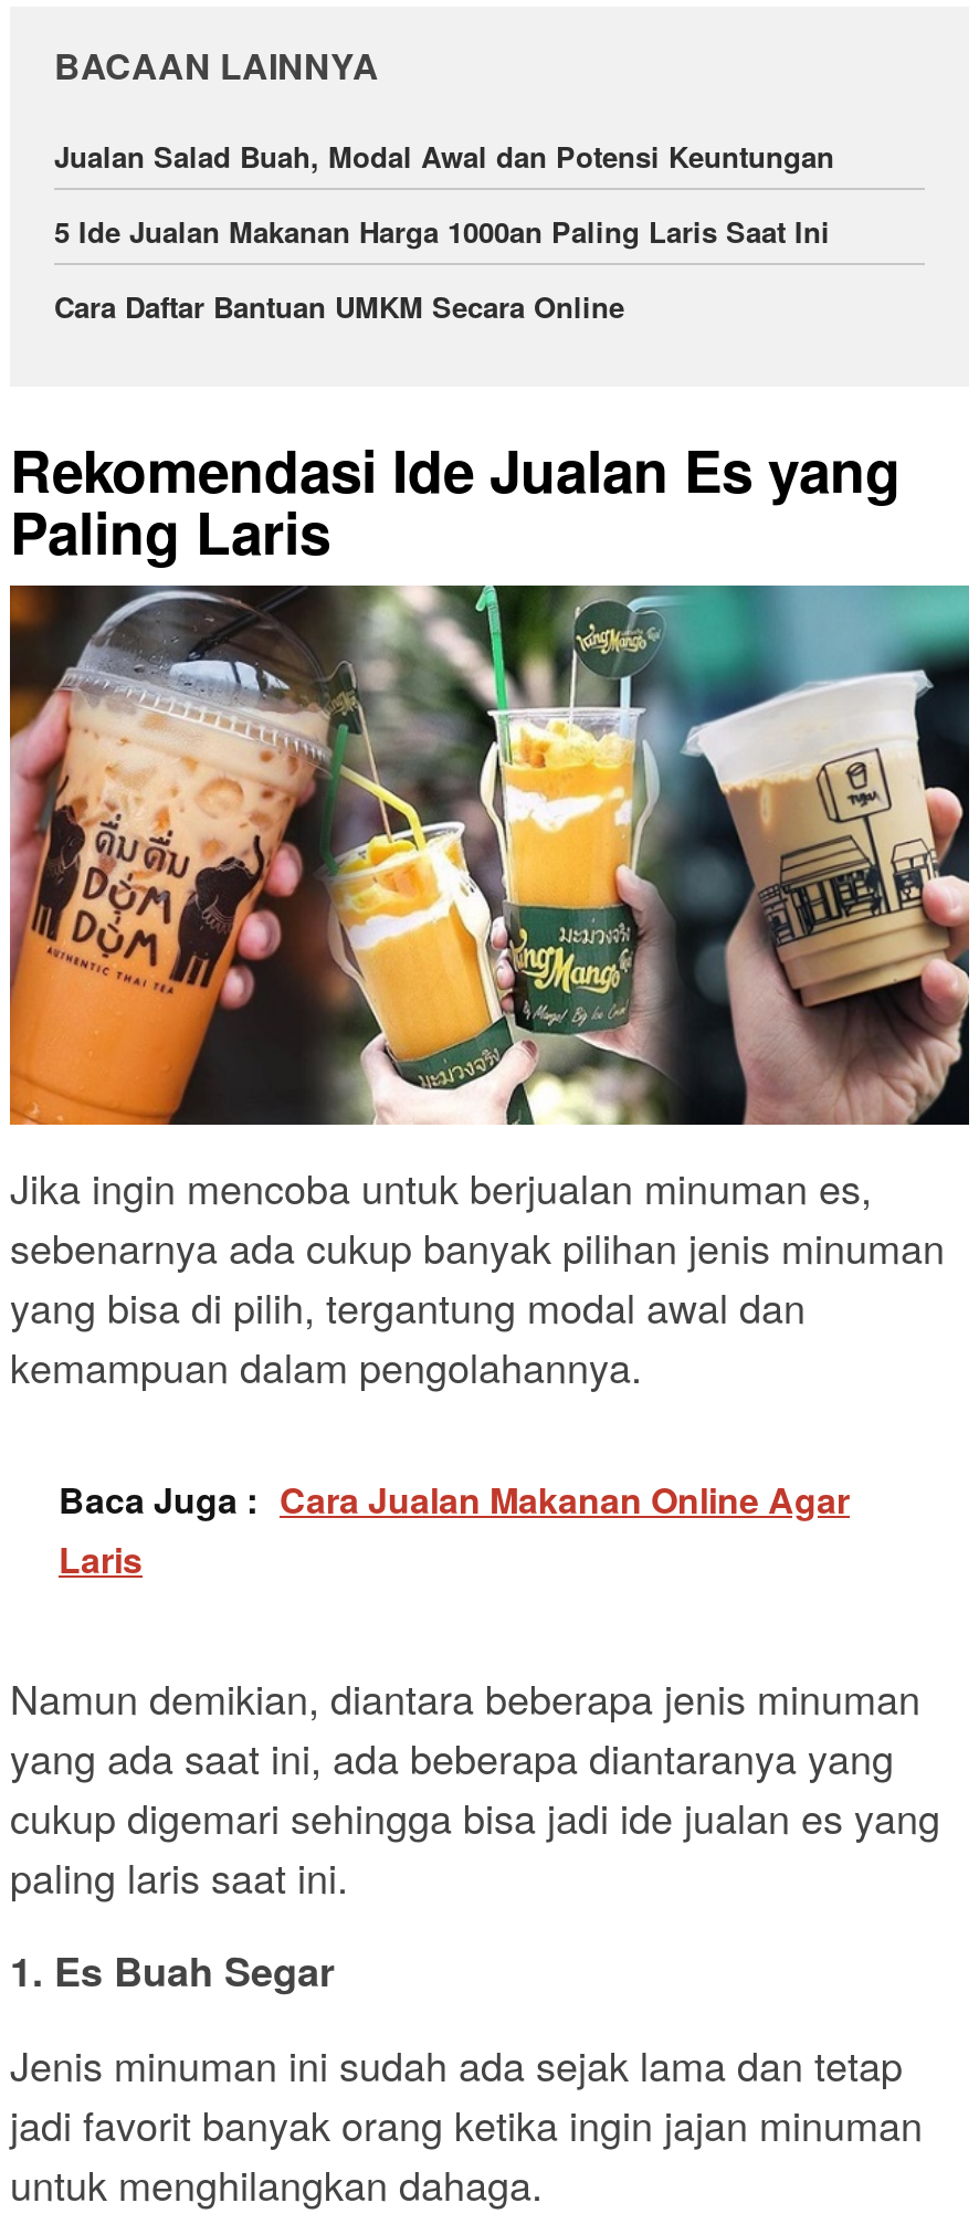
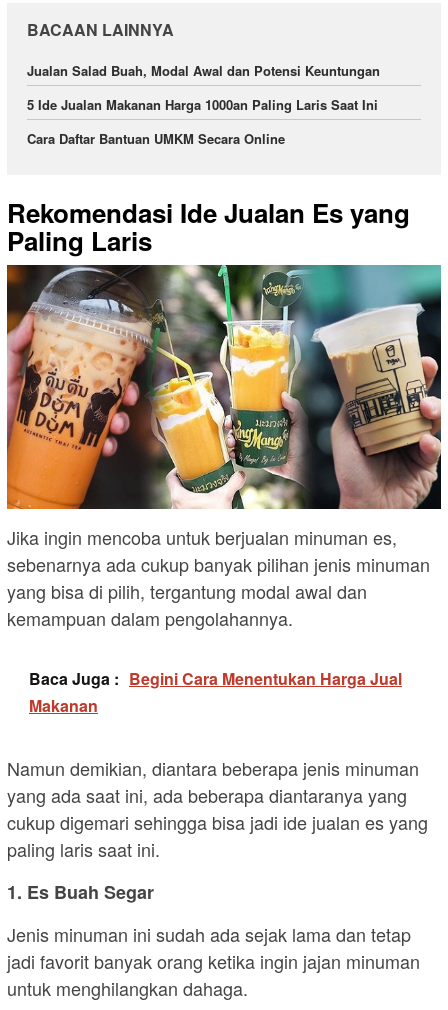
[59,1473,850,1584] Baca Juga : Cara Jualan Makanan Online Agar | Laris -> [29,667,402,717] Baca Juga : Begini Cara Menentukan Harga Jual | Makanan

